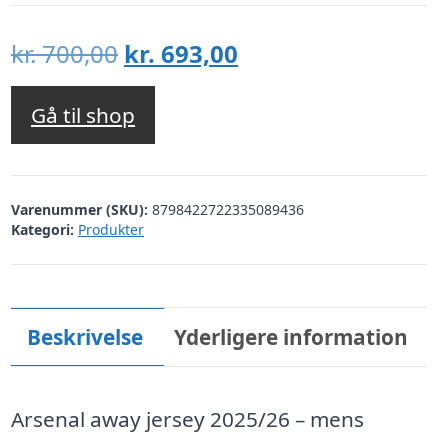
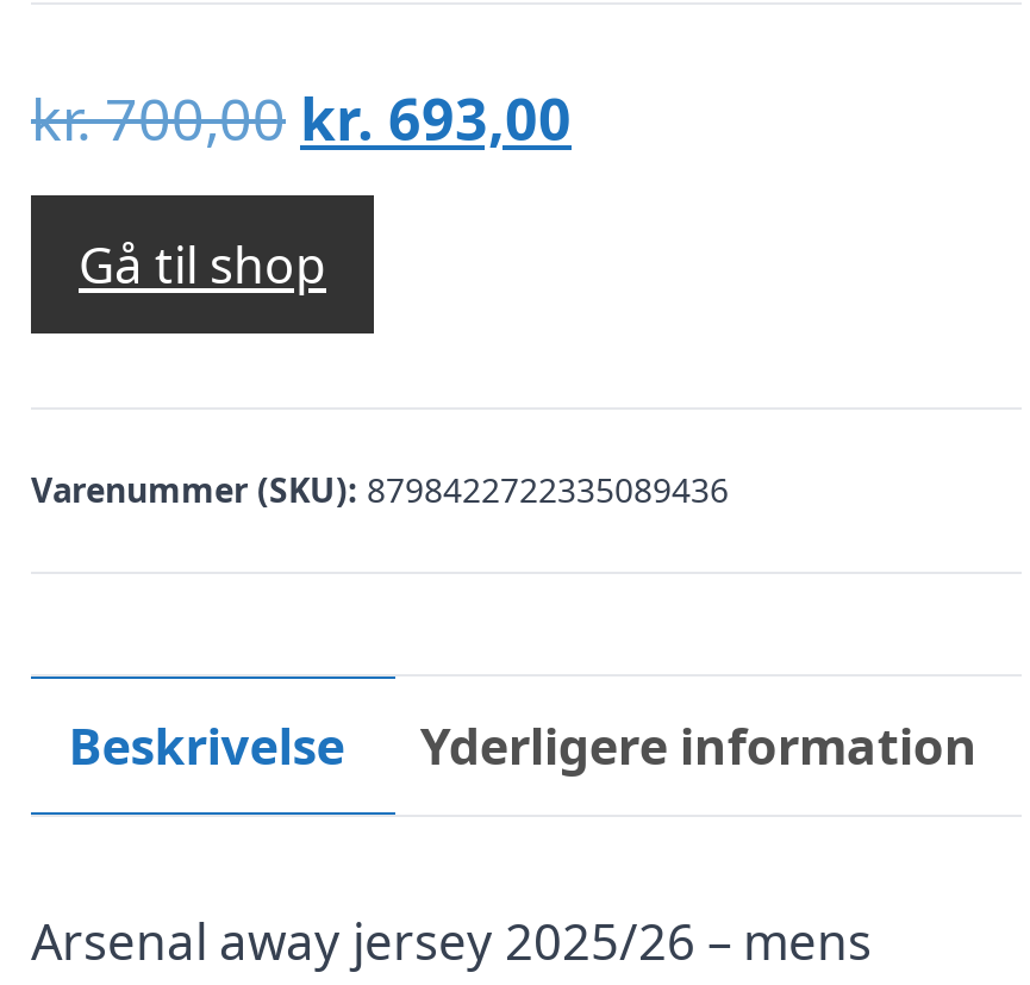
[11,220,144,239] Kategori: Produkter -> none

